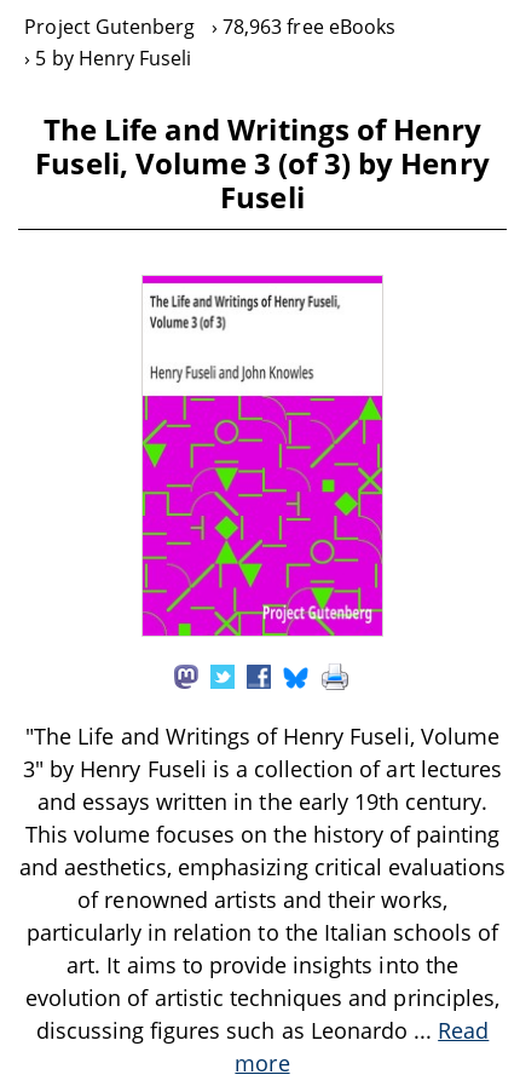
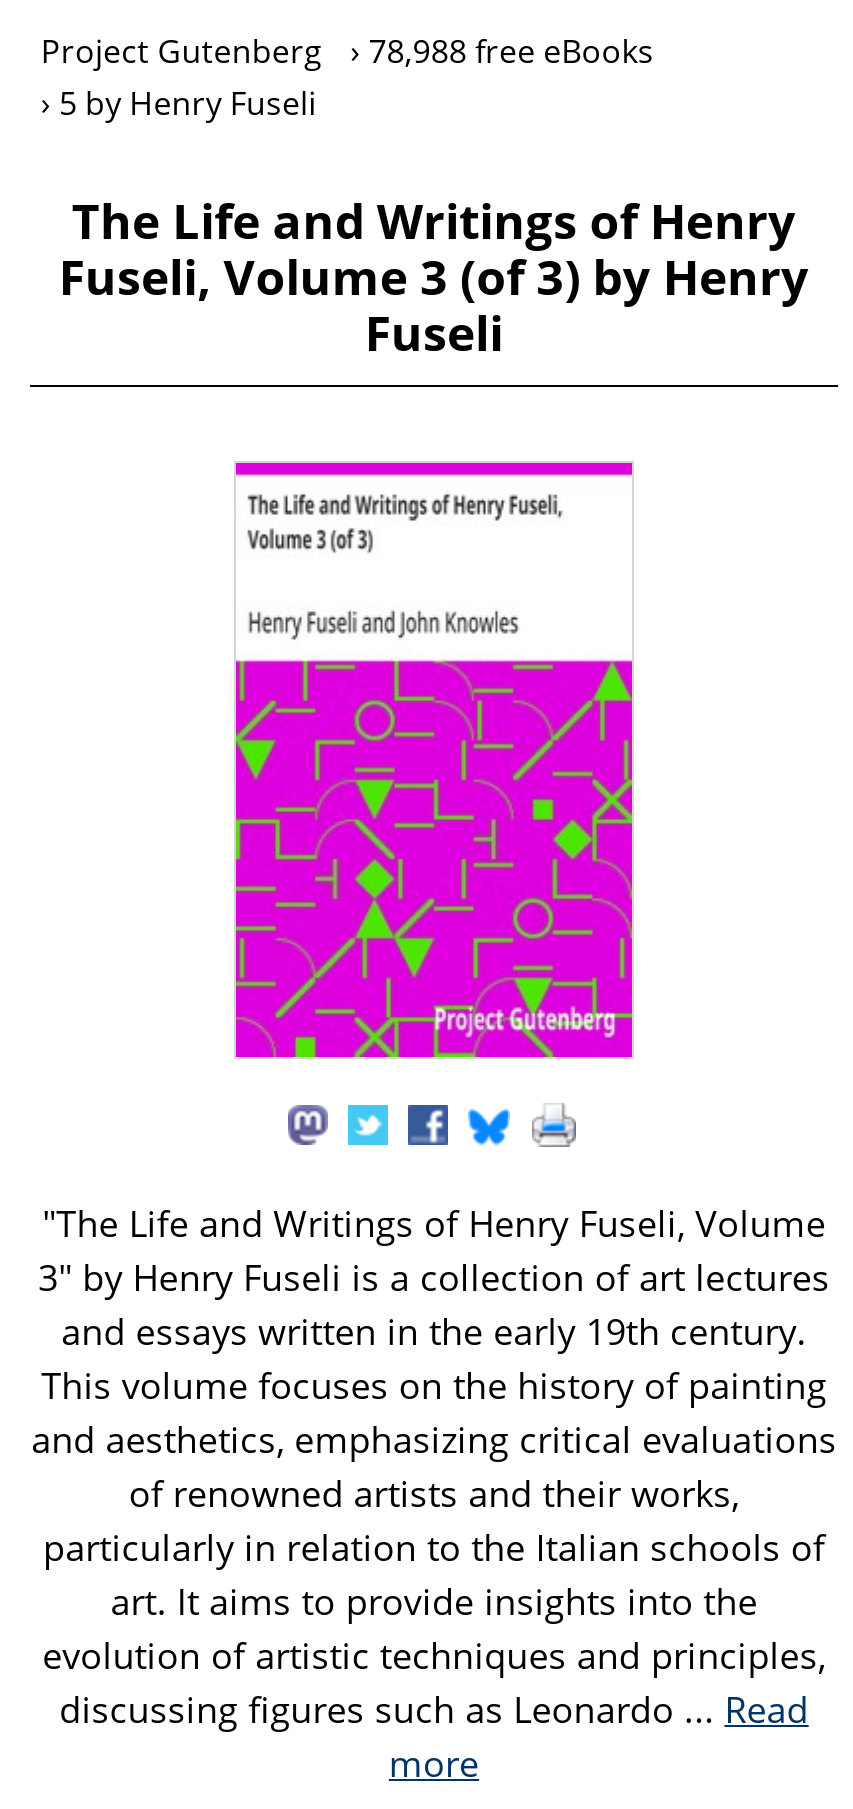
[25,13,395,40] Project Gutenberg 78,963 free eBooks -> [41,29,654,73] Project Gutenberg 78,988 free eBooks

